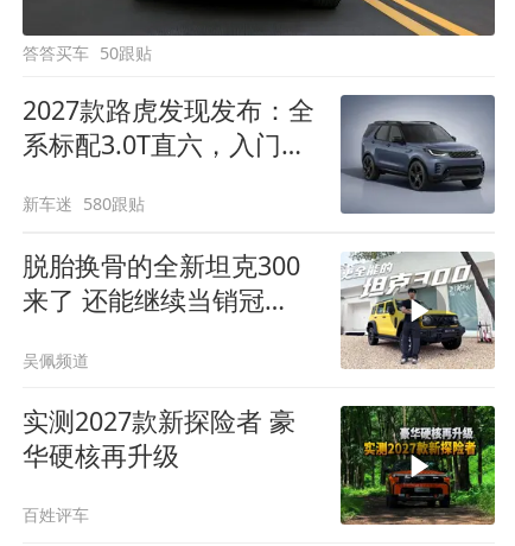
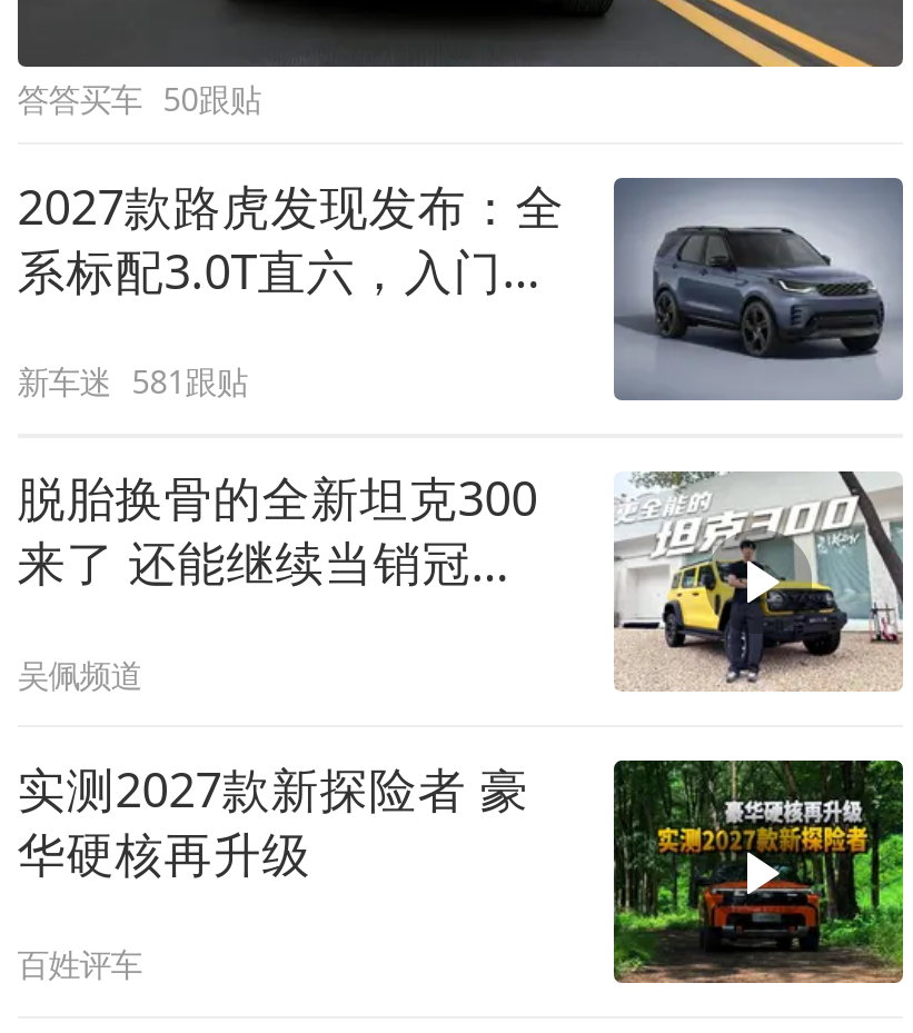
[22,193,145,215] 新车迷 580跟贴 -> [17,361,248,403] 新车迷 581跟贴

